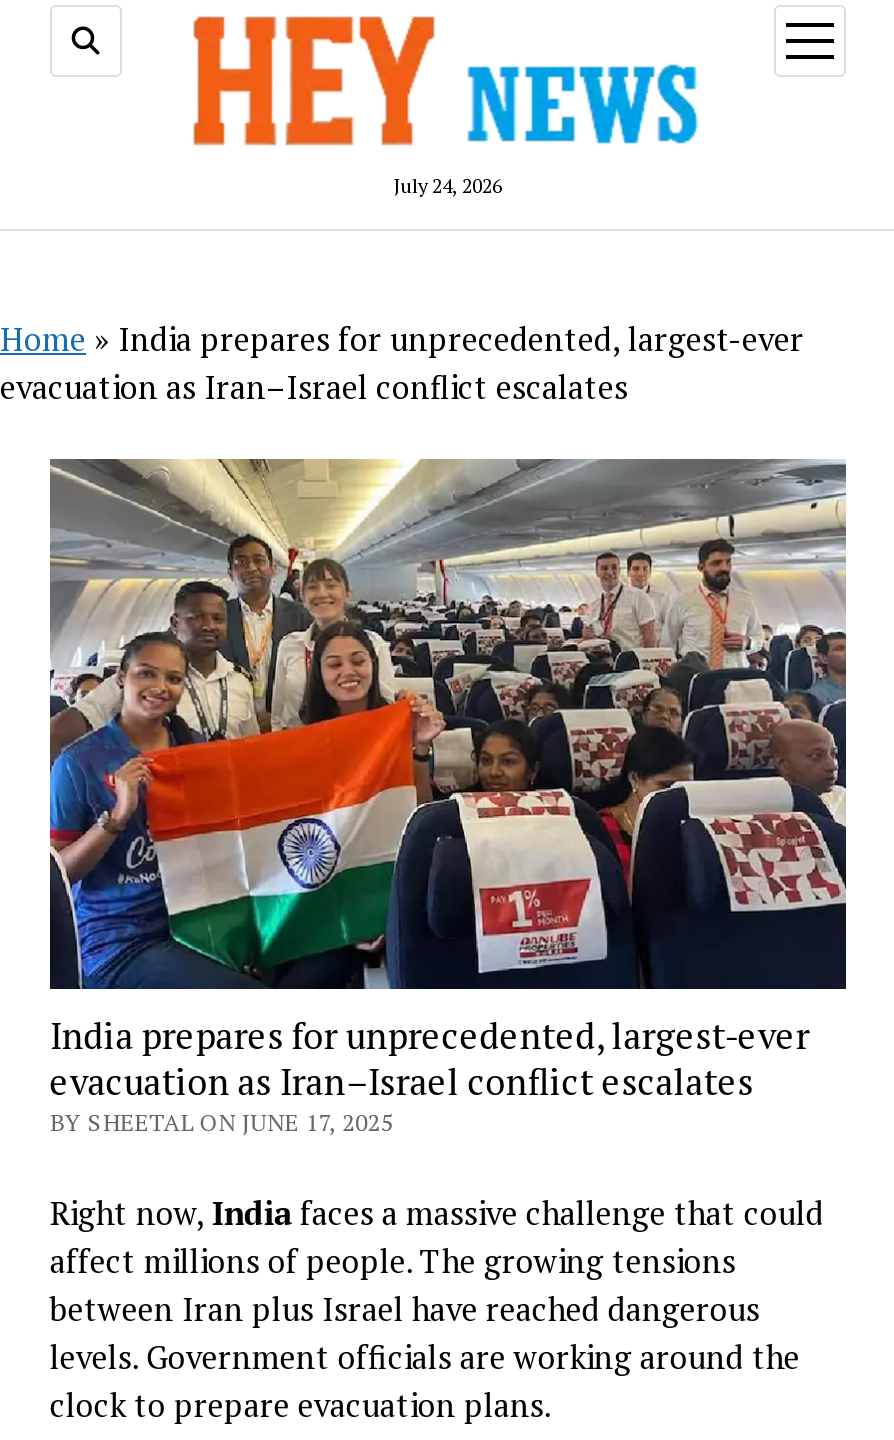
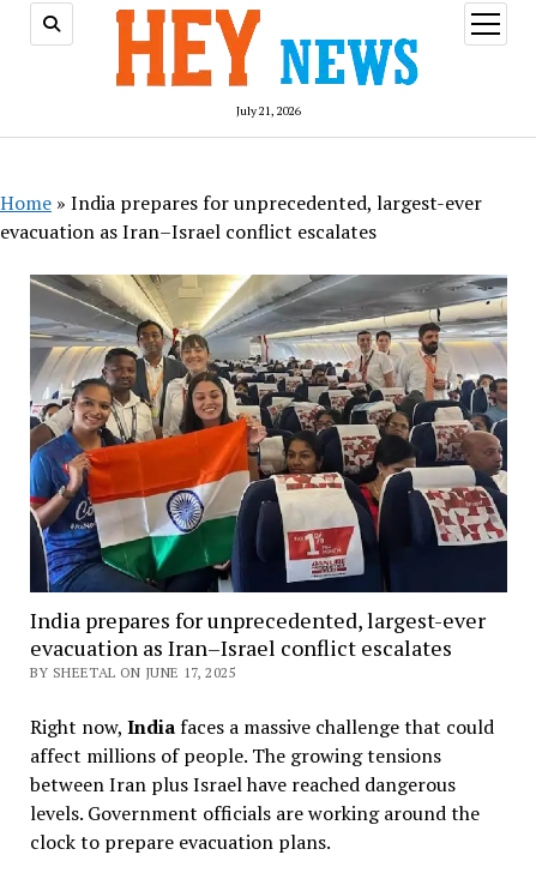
[394,173,502,199] July 24, 2026 -> [236,103,301,119] July 21, 2026

